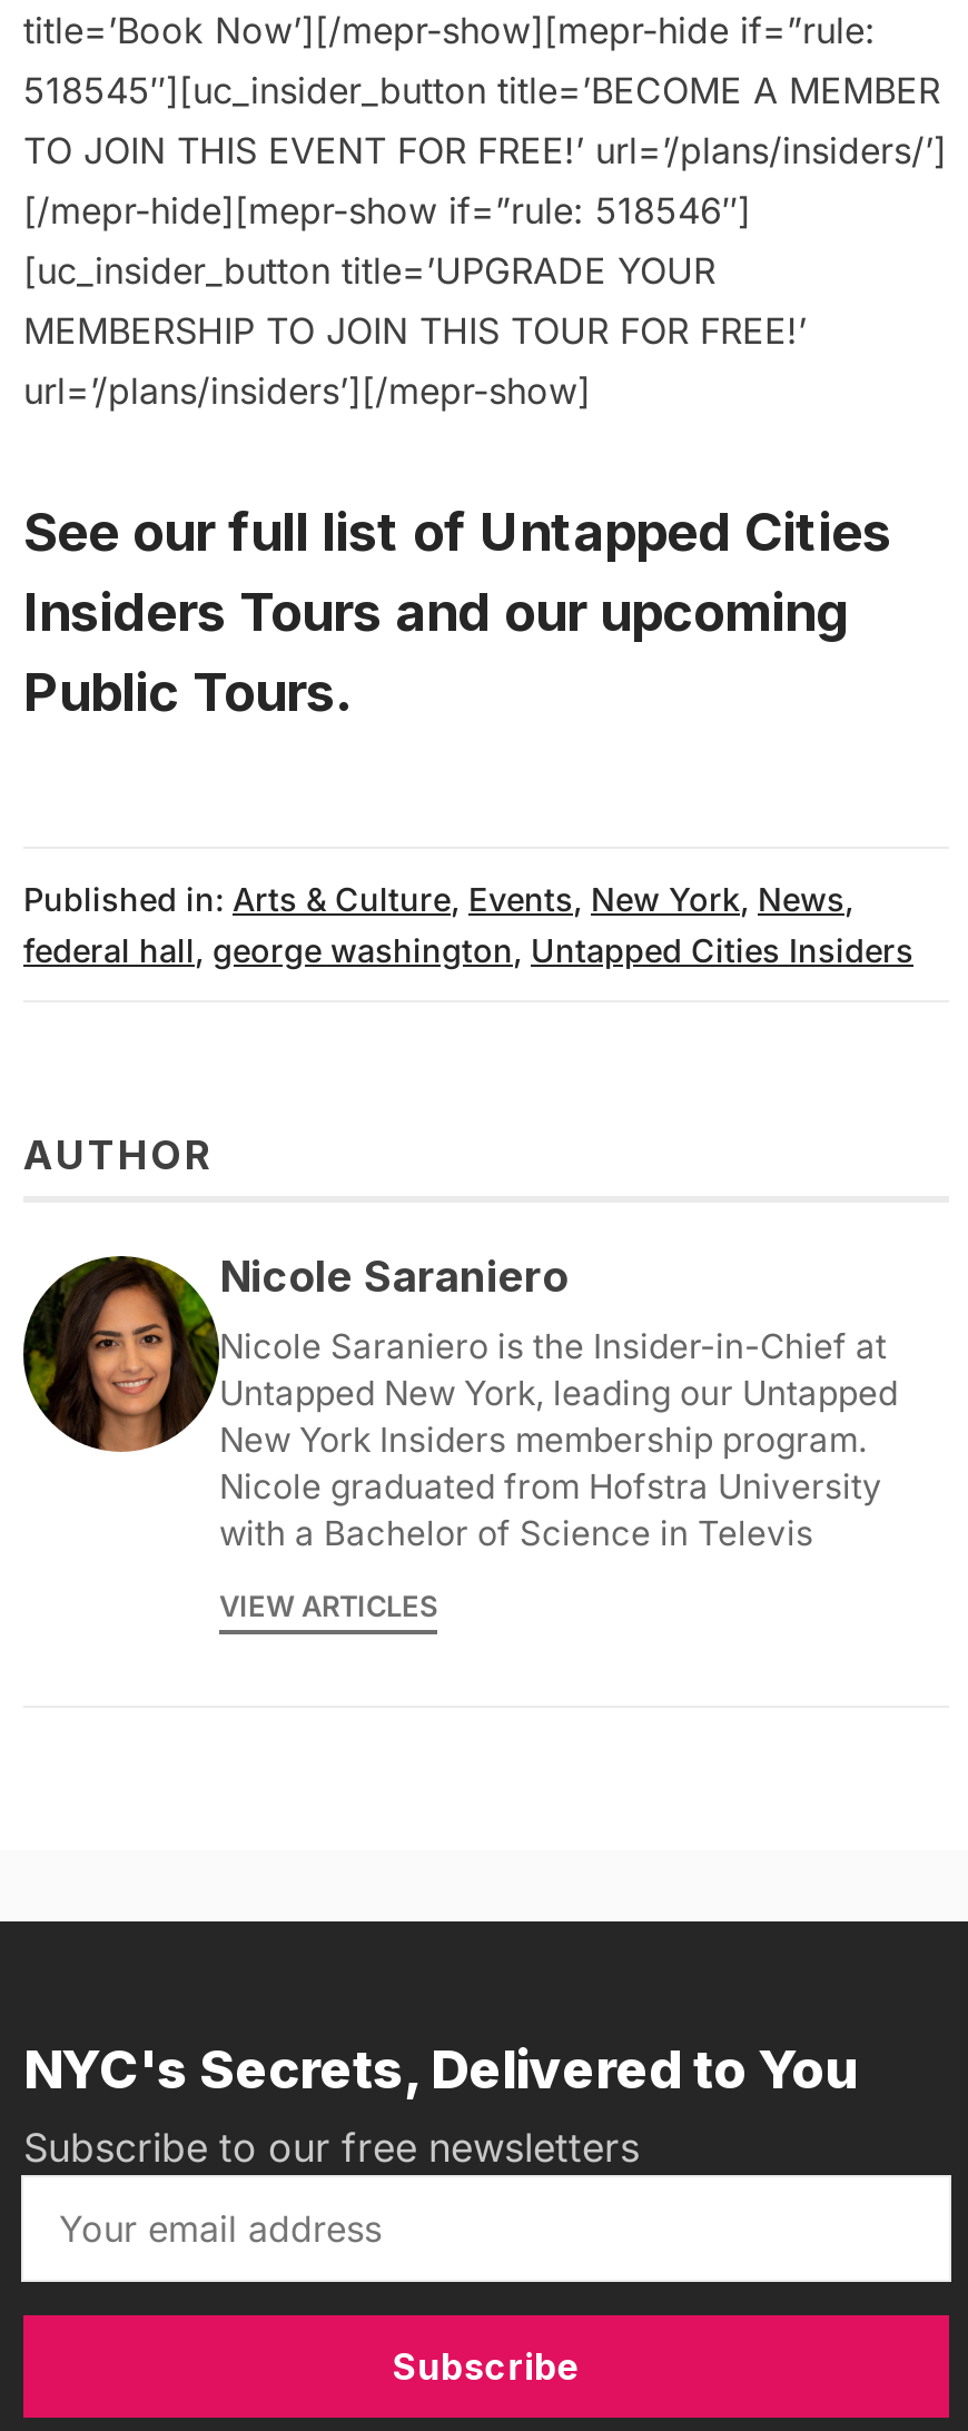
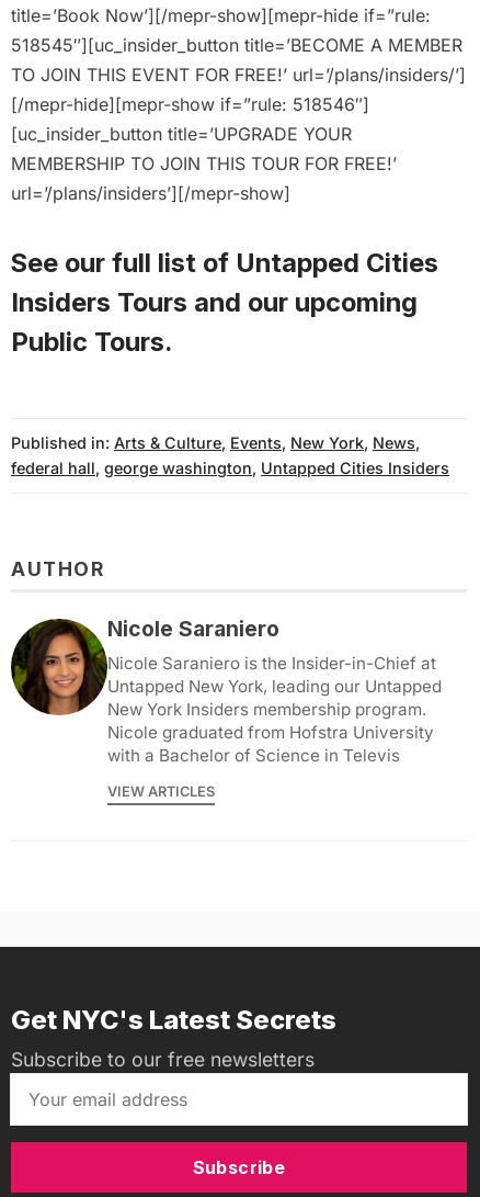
[23,2036,856,2101] NYC's Secrets, Delivered to You -> [11,1004,336,1036] Get NYC's Latest Secrets

